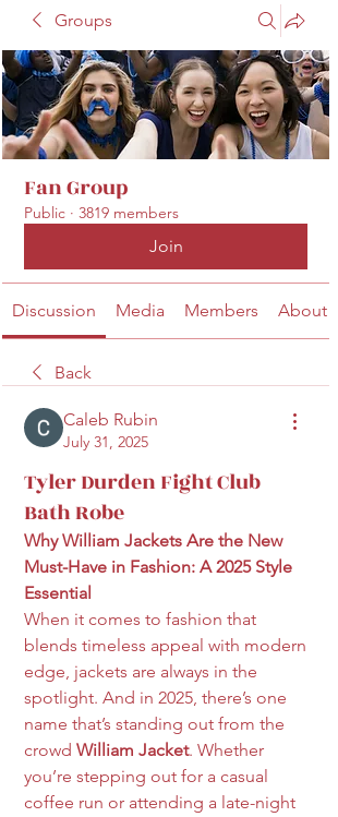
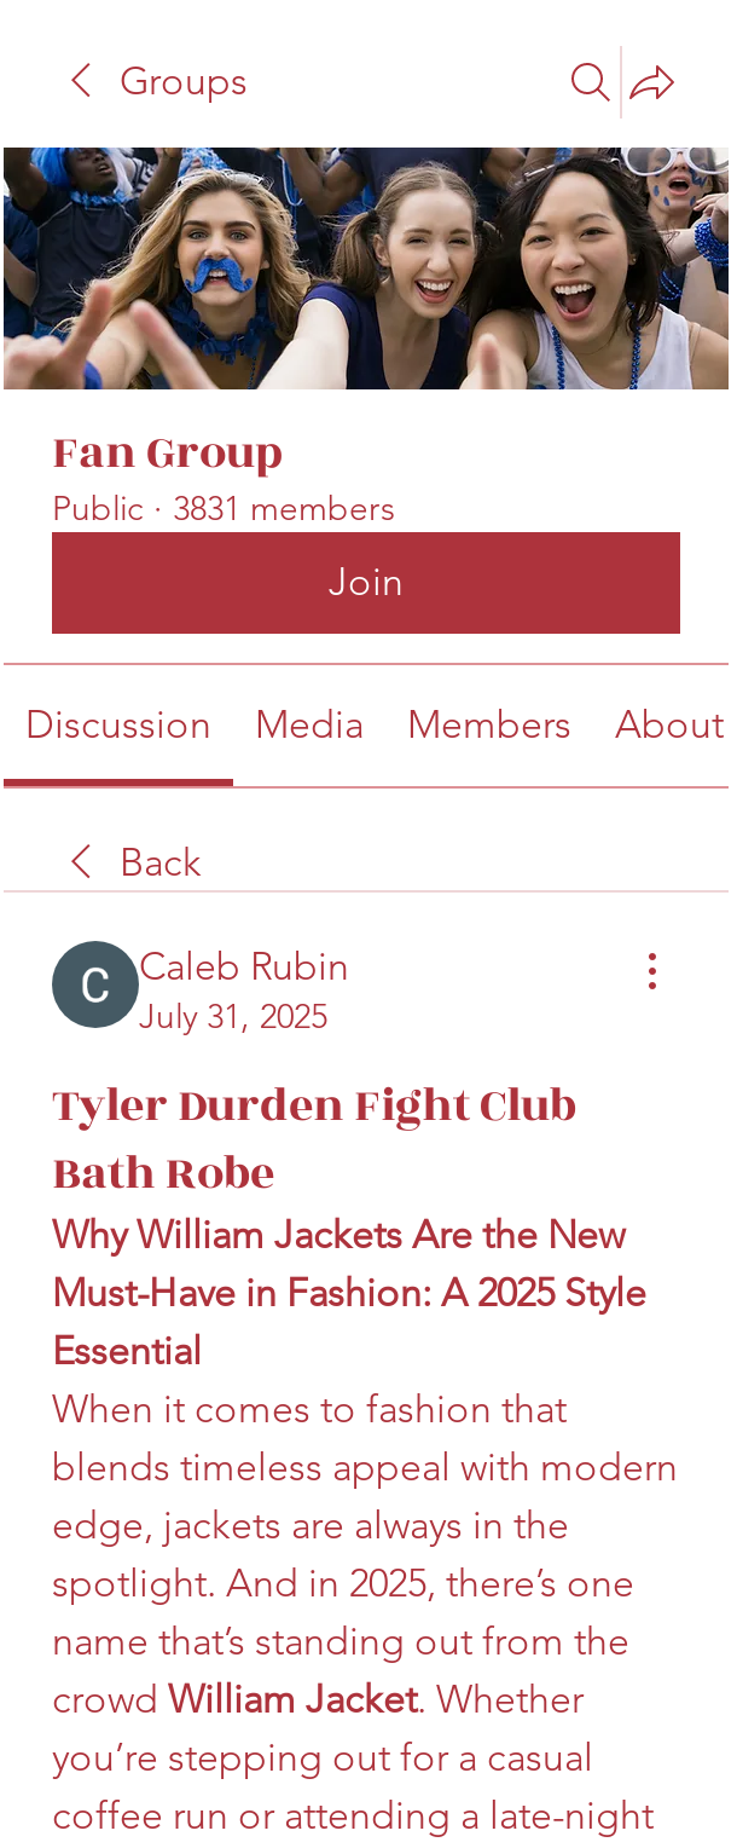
[24,203,179,223] Public · 3819 members -> [52,486,395,530] Public · 3831 members

